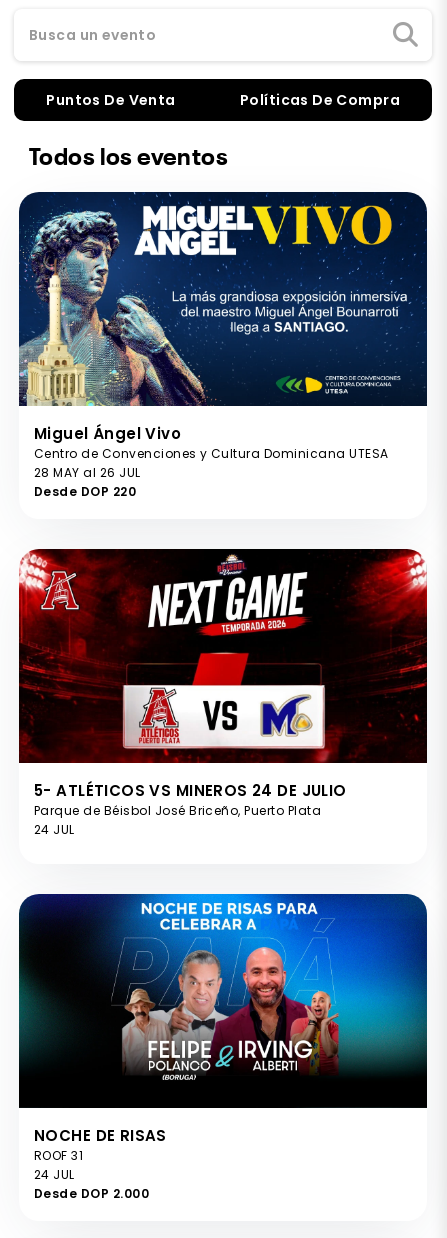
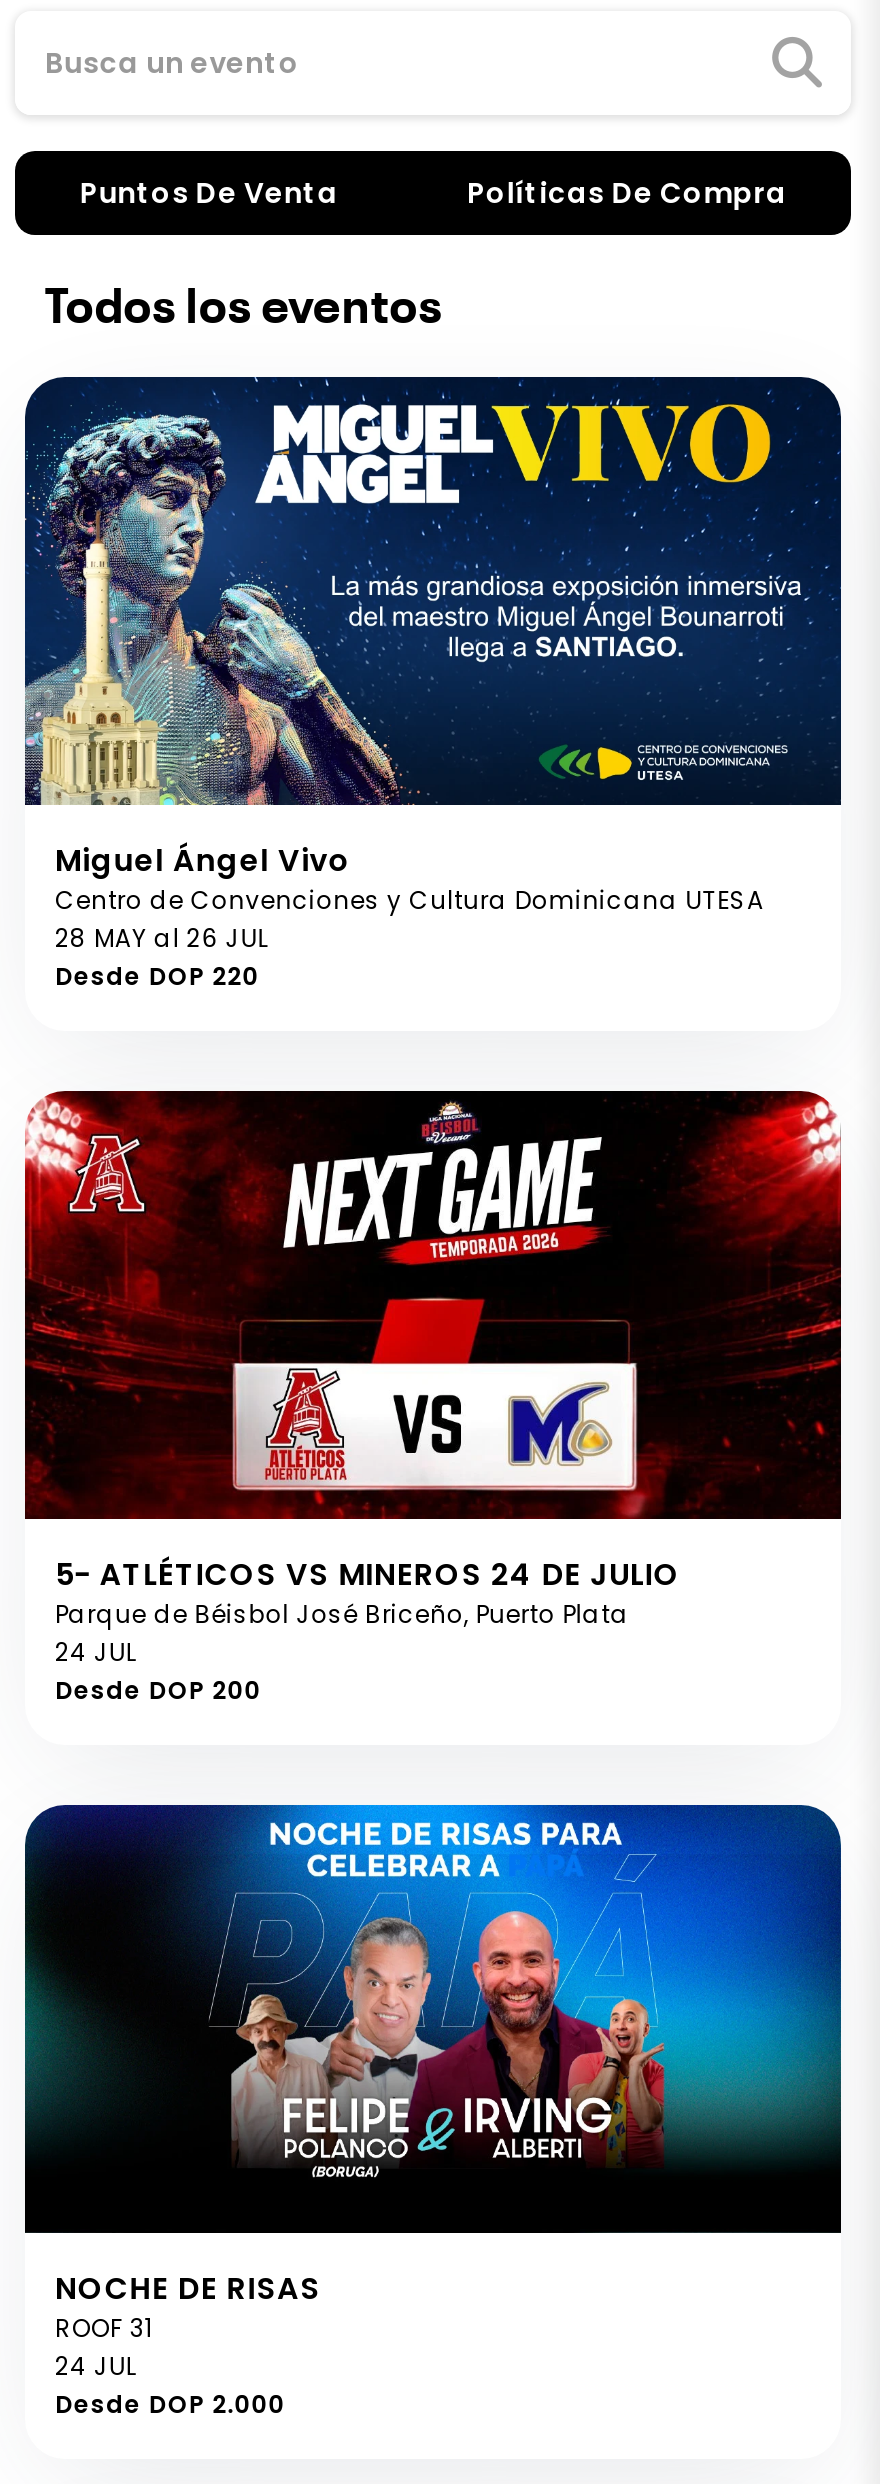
none -> [55,1673,261,1707] Desde DOP 200

